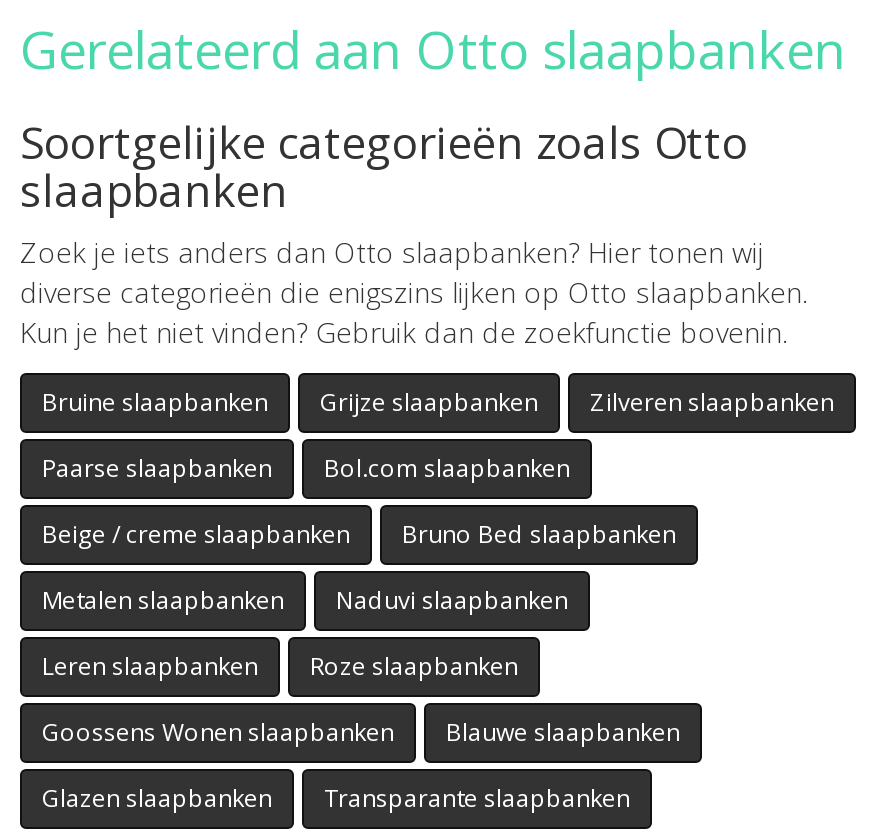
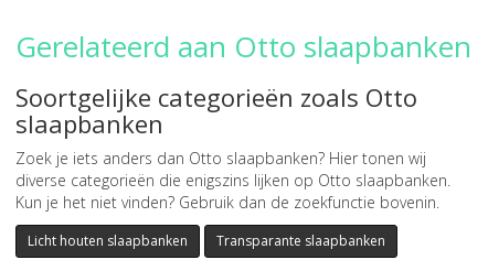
[42,385,834,815] Bruine slaapbanken | Grijze slaapbanken | Zilveren slaapbanken | Paarse slaapbanken | Bol.com slaapbanken | Beige / creme slaapbanken | Bruno Bed slaapbanken | Metalen slaapbanken | Naduvi slaapbanken | Leren slaapbanken | Roze slaapbanken | Goossens Wonen slaapbanken | Blauwe slaapbanken | Glazen slaapbanken -> [28,232,188,250] Licht houten slaapbanken

